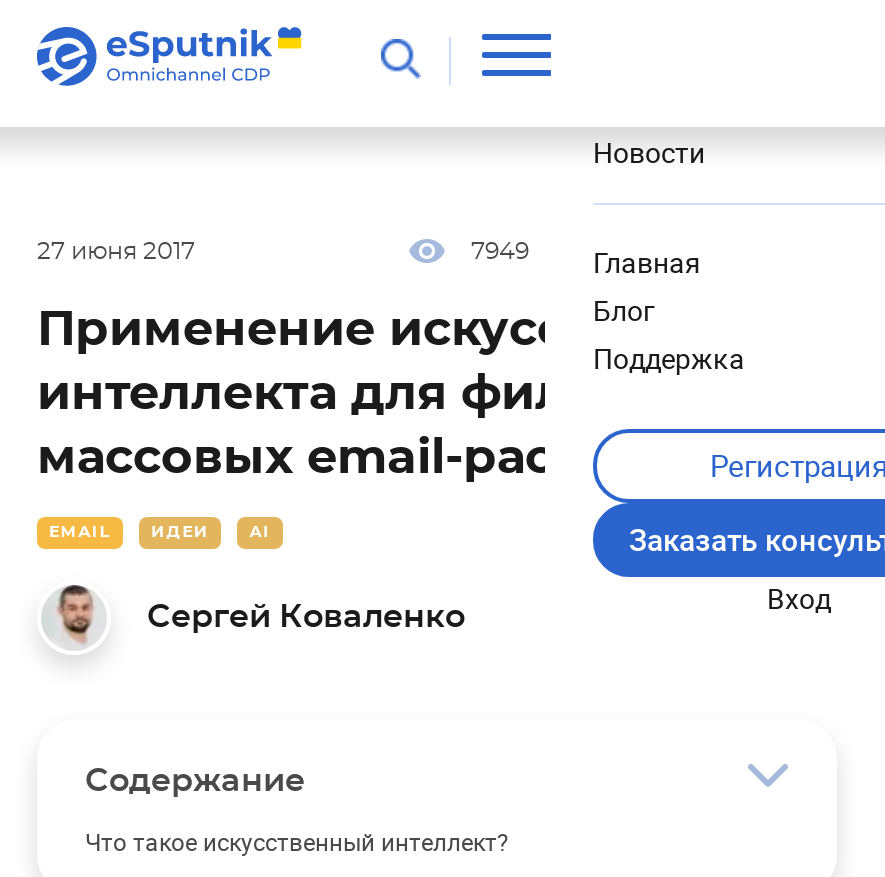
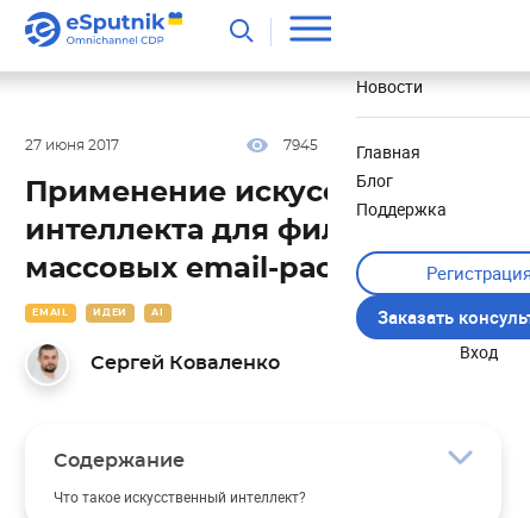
[471,239,529,263] 7949 -> [283,138,318,152] 7945

